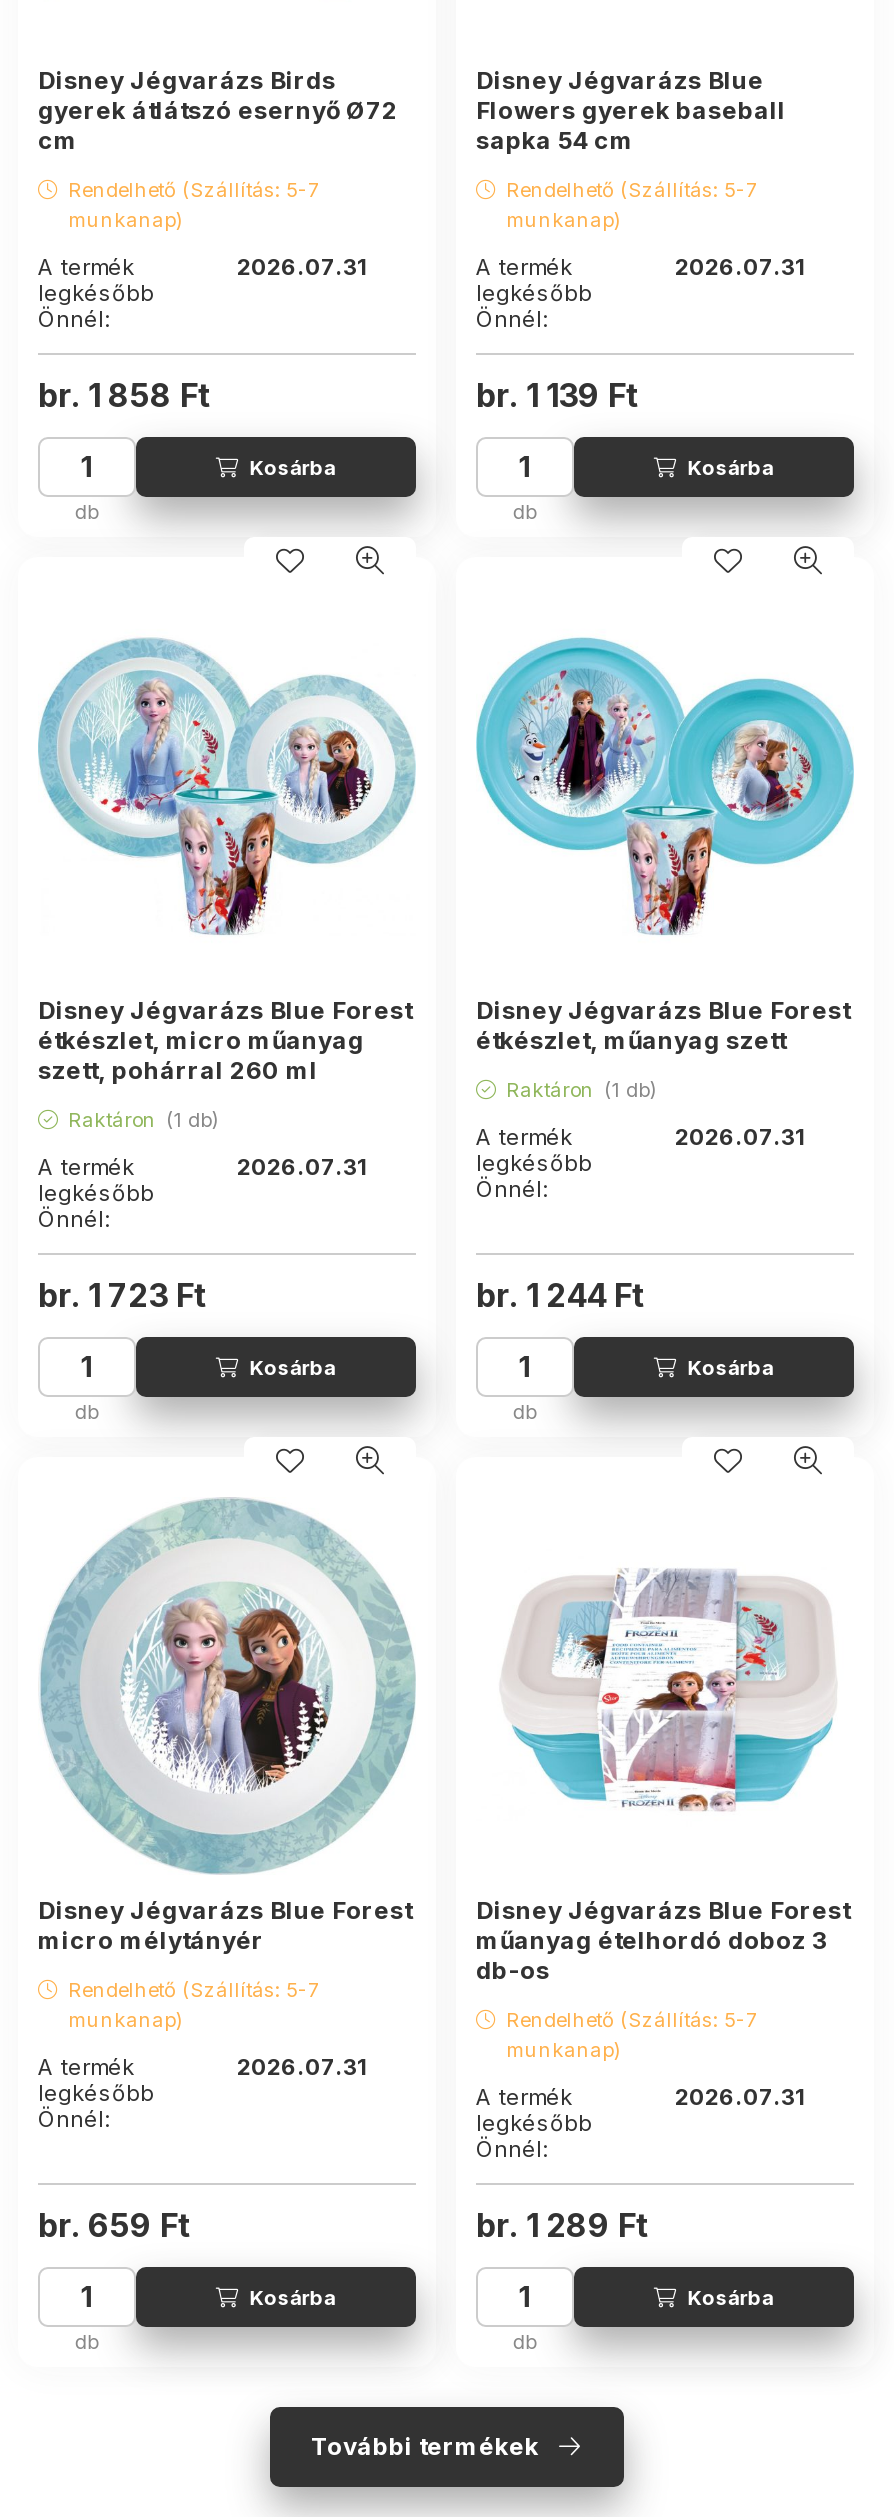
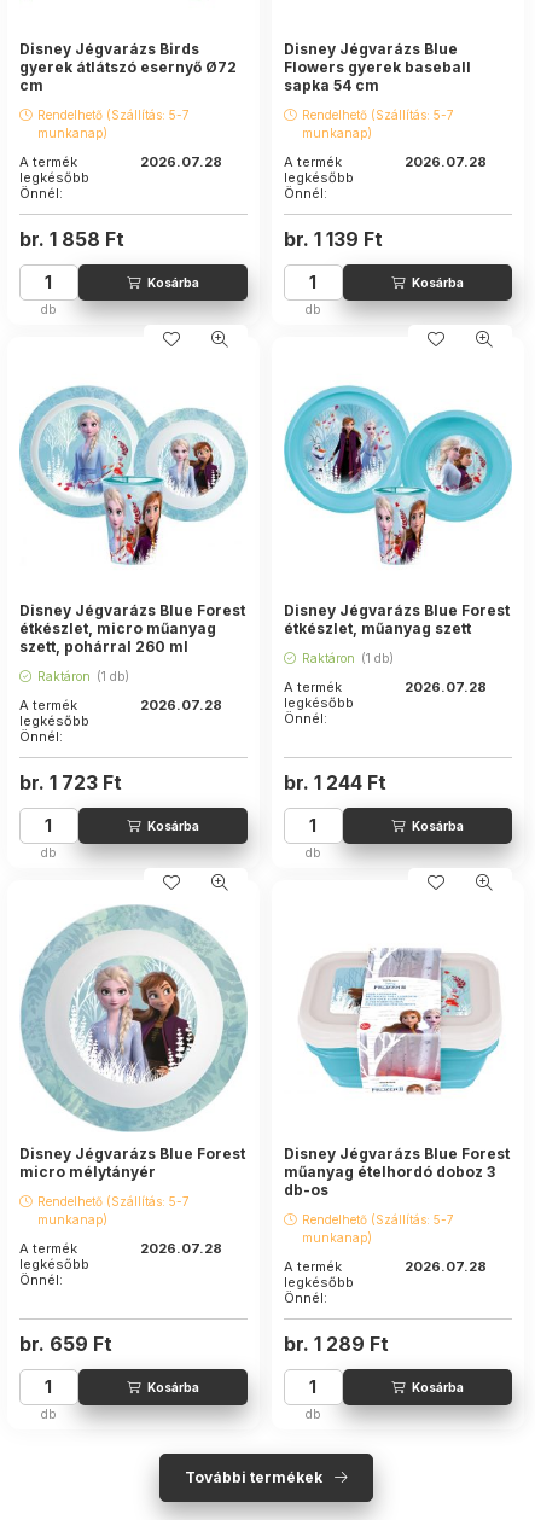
[237,252,367,280] 2026.07.31 -> [139,153,222,170] 2026.07.28
[675,252,805,280] 2026.07.31 -> [404,153,486,170] 2026.07.28
[675,1122,805,1150] 2026.07.31 -> [404,678,486,695] 2026.07.28
[237,1152,367,1180] 2026.07.31 -> [139,696,222,713] 2026.07.28
[237,2052,367,2080] 2026.07.31 -> [139,1239,222,1256] 2026.07.28
[675,2082,805,2110] 2026.07.31 -> [404,1258,486,1274] 2026.07.28

